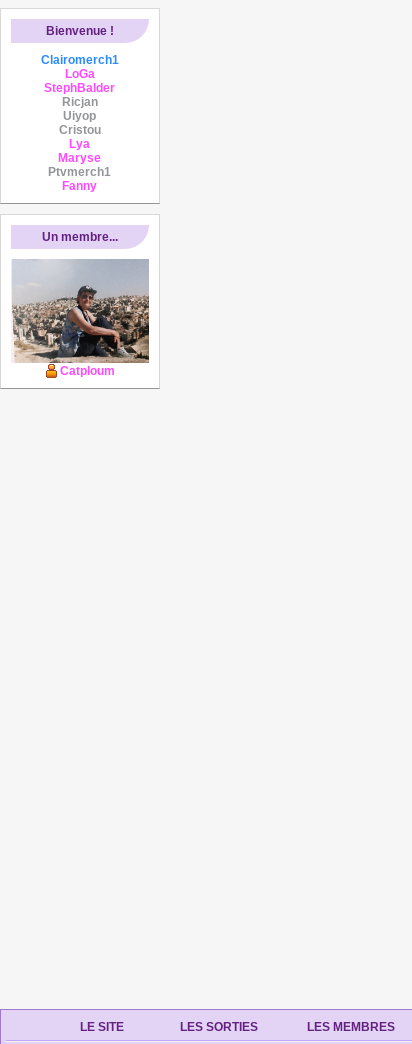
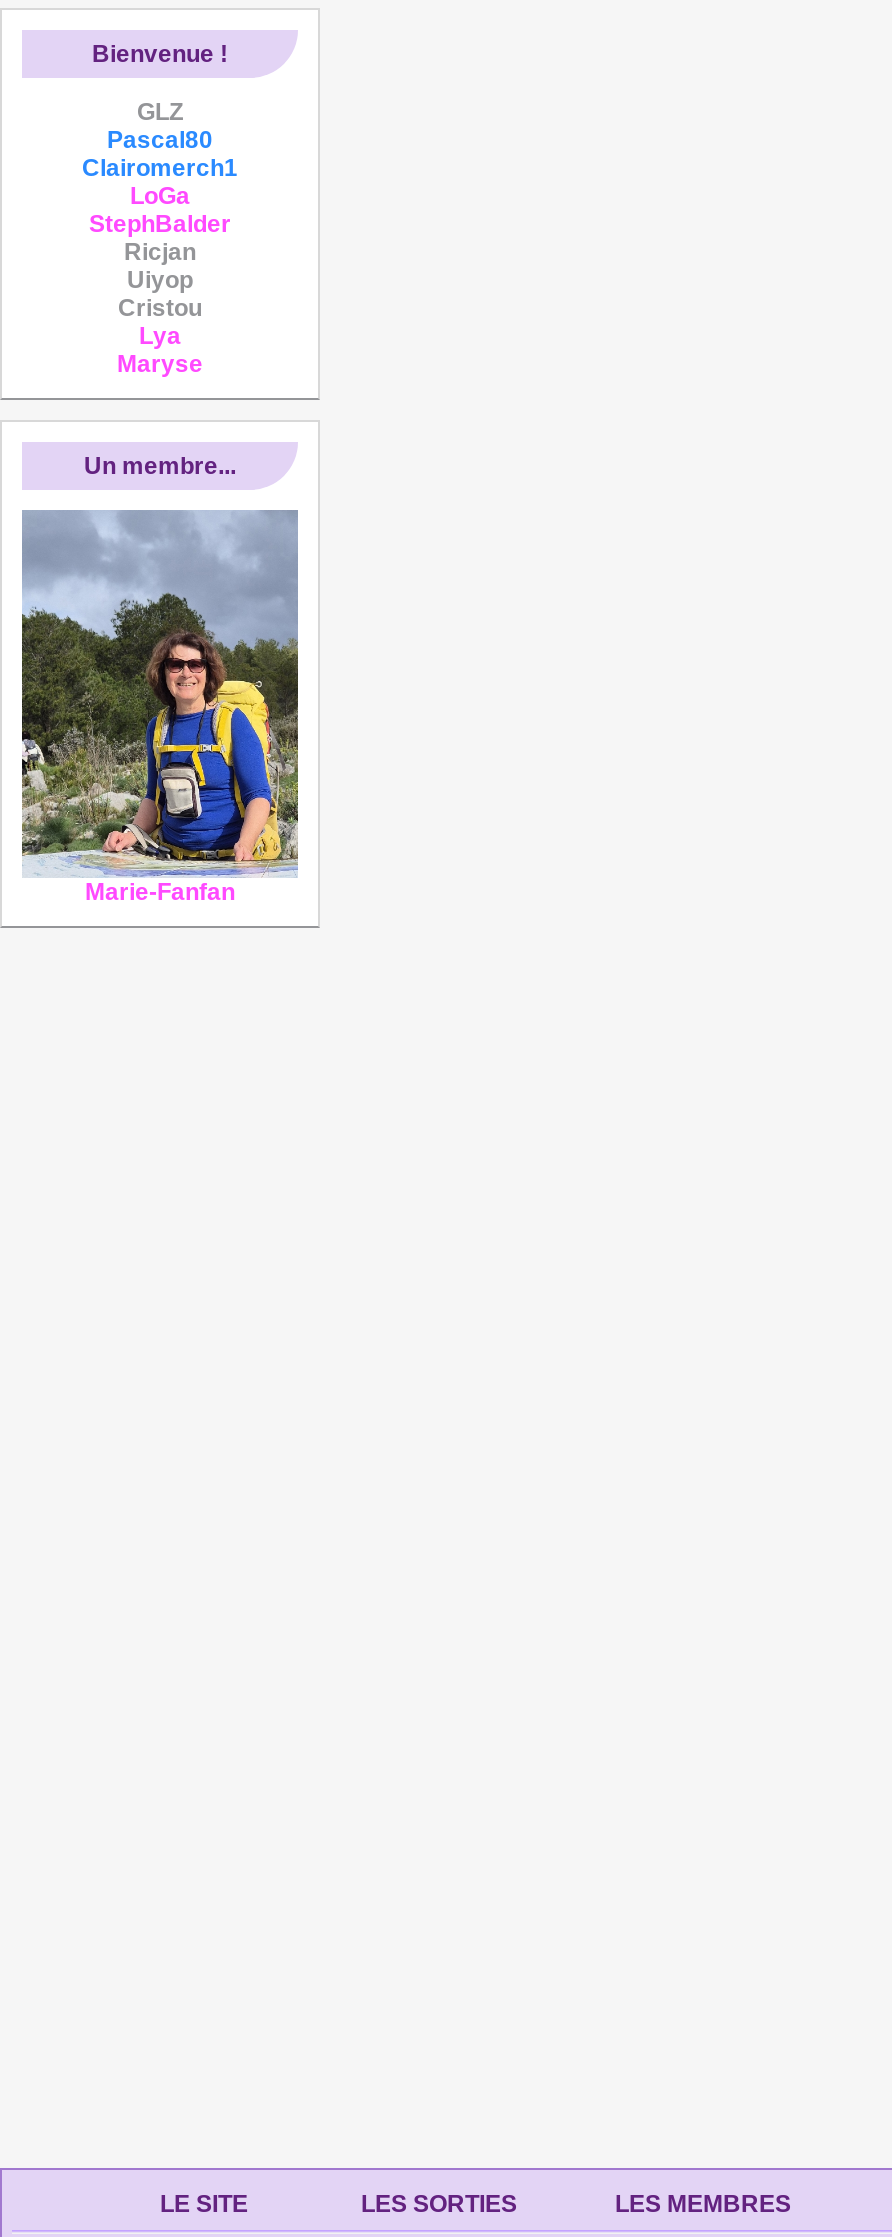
none -> [107,98,213,154] GLZ | Pascal80
[48,165,111,193] Ptvmerch1 | Fanny -> none
[11,260,150,377] [image] | Catploum -> [20,510,300,906] [image] | Marie-Fanfan

